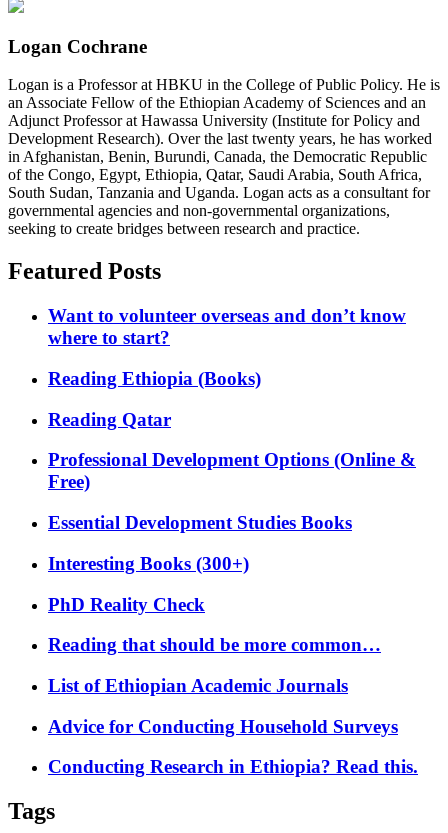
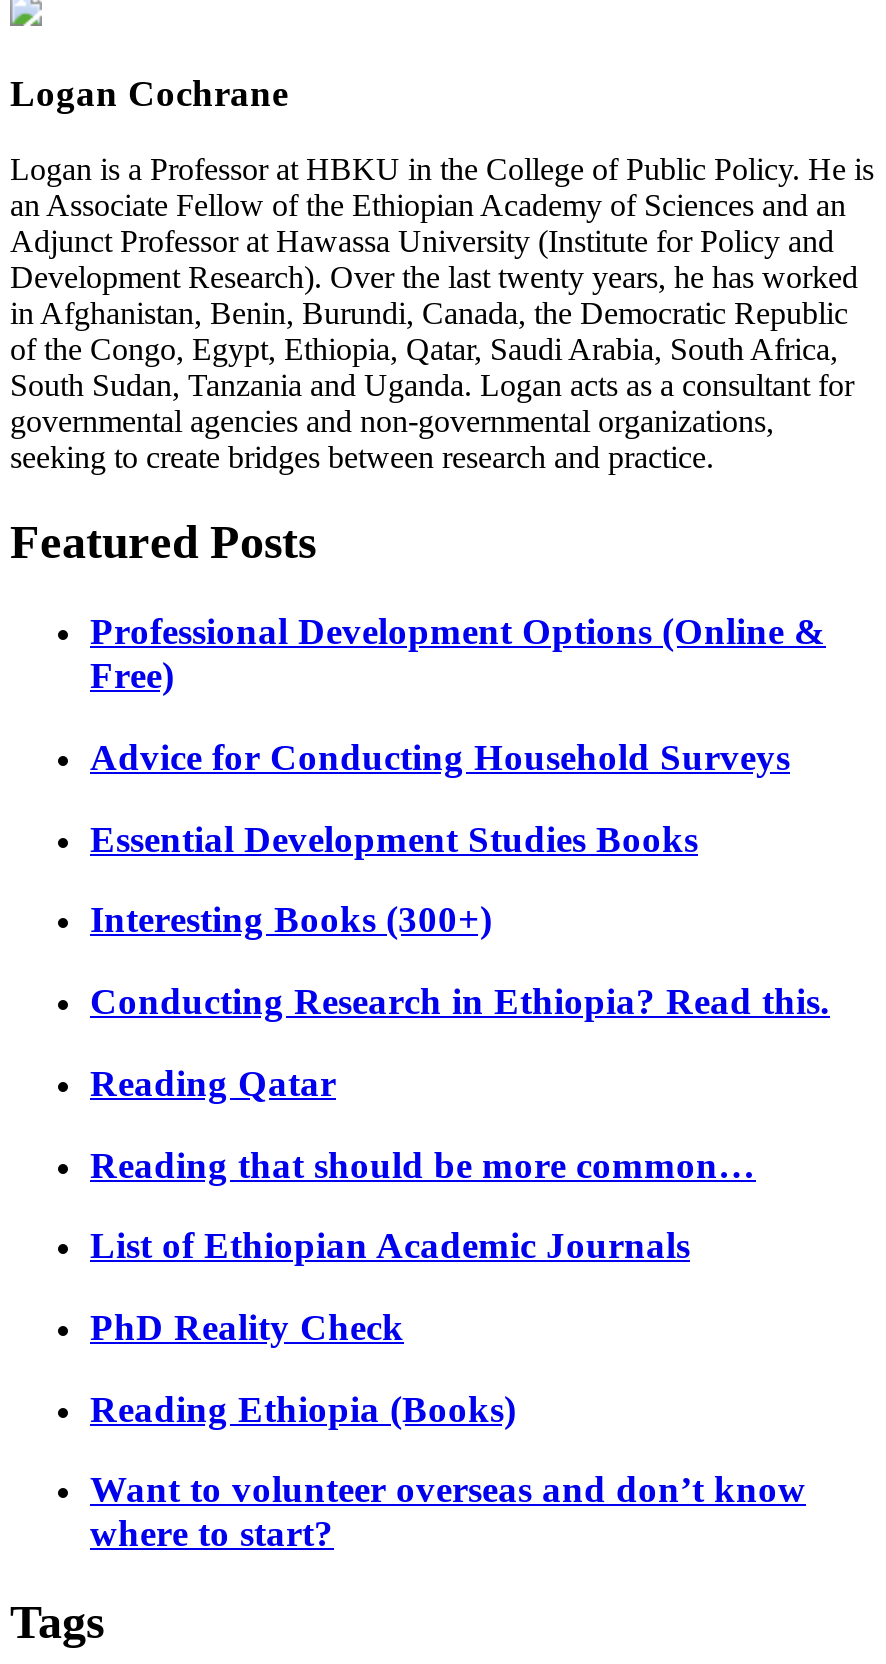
moved [48,305,406,348] -> [90,1469,806,1555]: Want to volunteer overseas and don’t know | where to start?
moved [48,368,418,777] -> [90,610,830,1429]: Reading Ethiopia (Books) | Reading Qatar | Professional Development Options (Online & | ... | Advice for Conducting Household Surveys | Conducting Research in Ethiopia? Read this.

